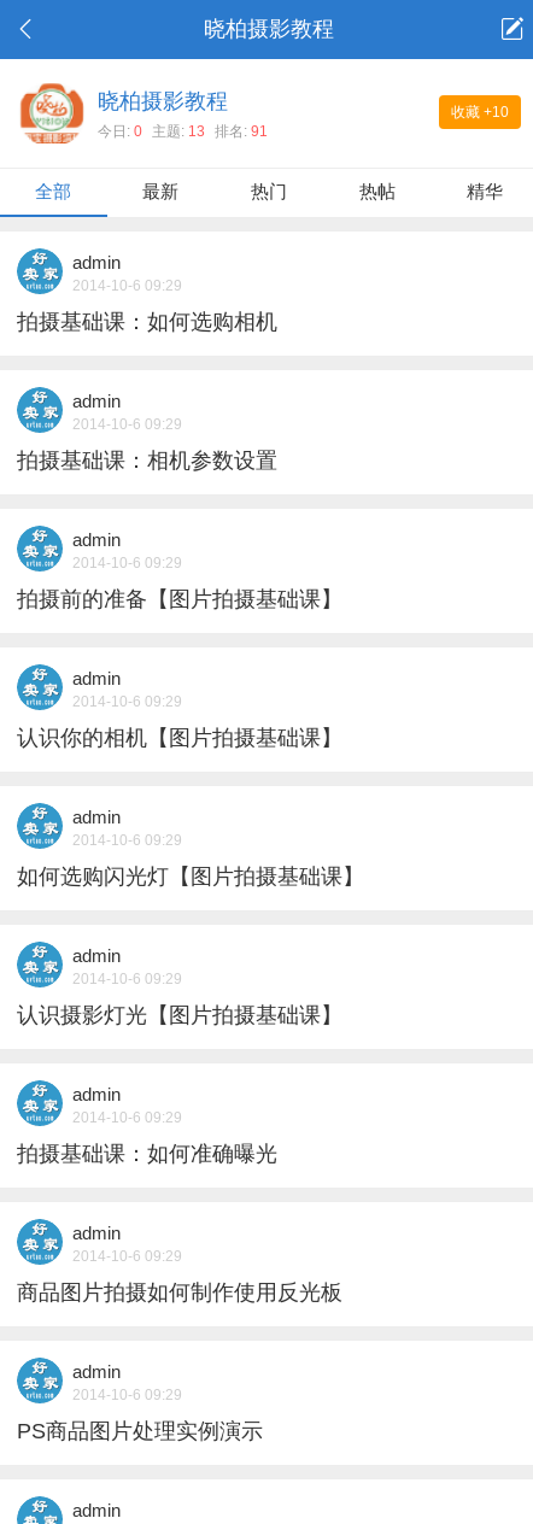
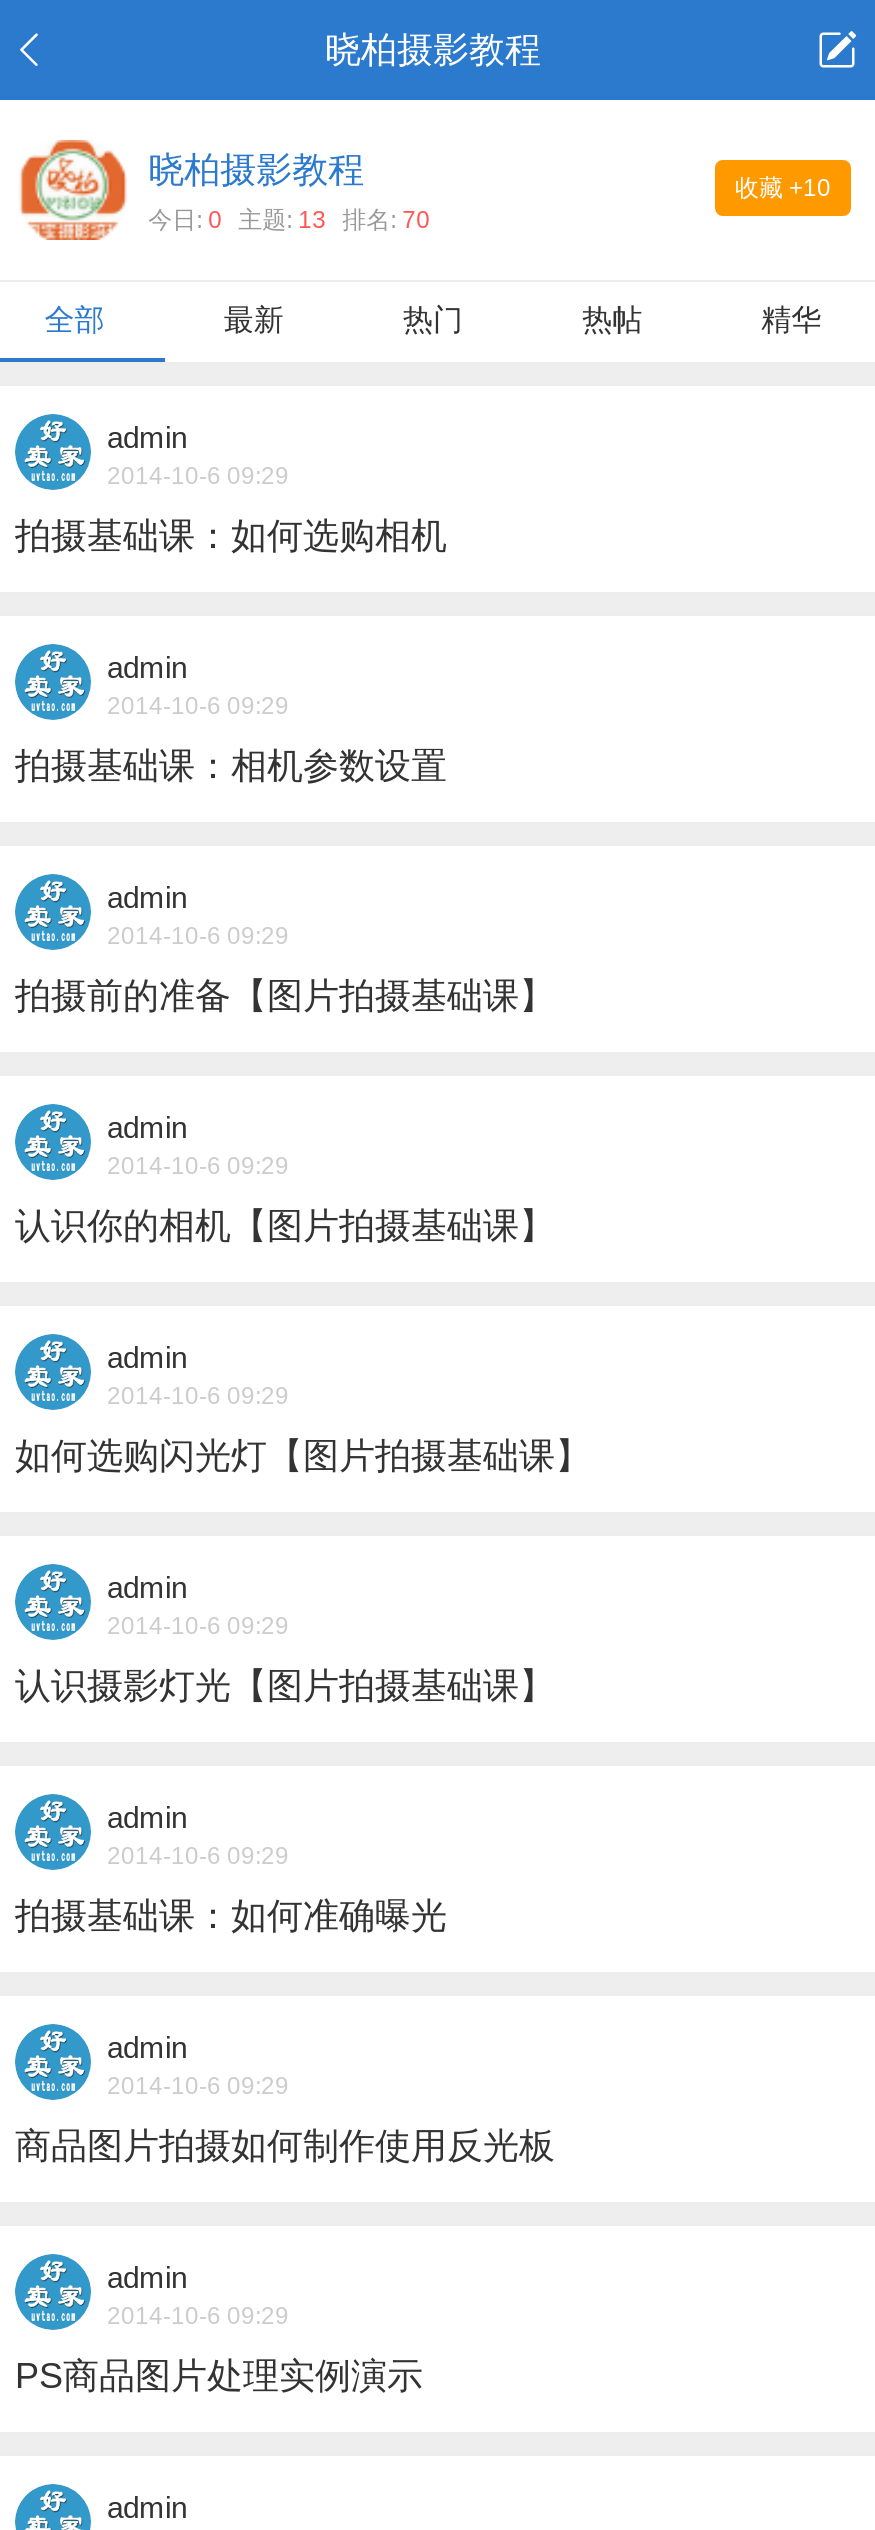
[97,123,267,140] 今日: 0 主题: 13 排名: 91 -> [148,206,430,234] 今日: 0 主题: 13 排名: 70

